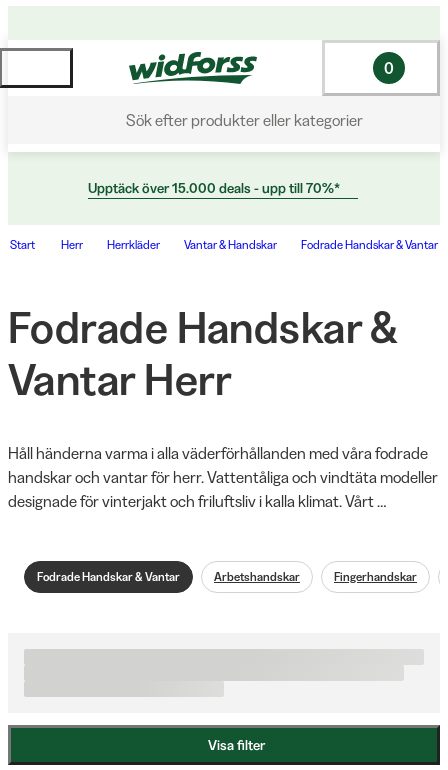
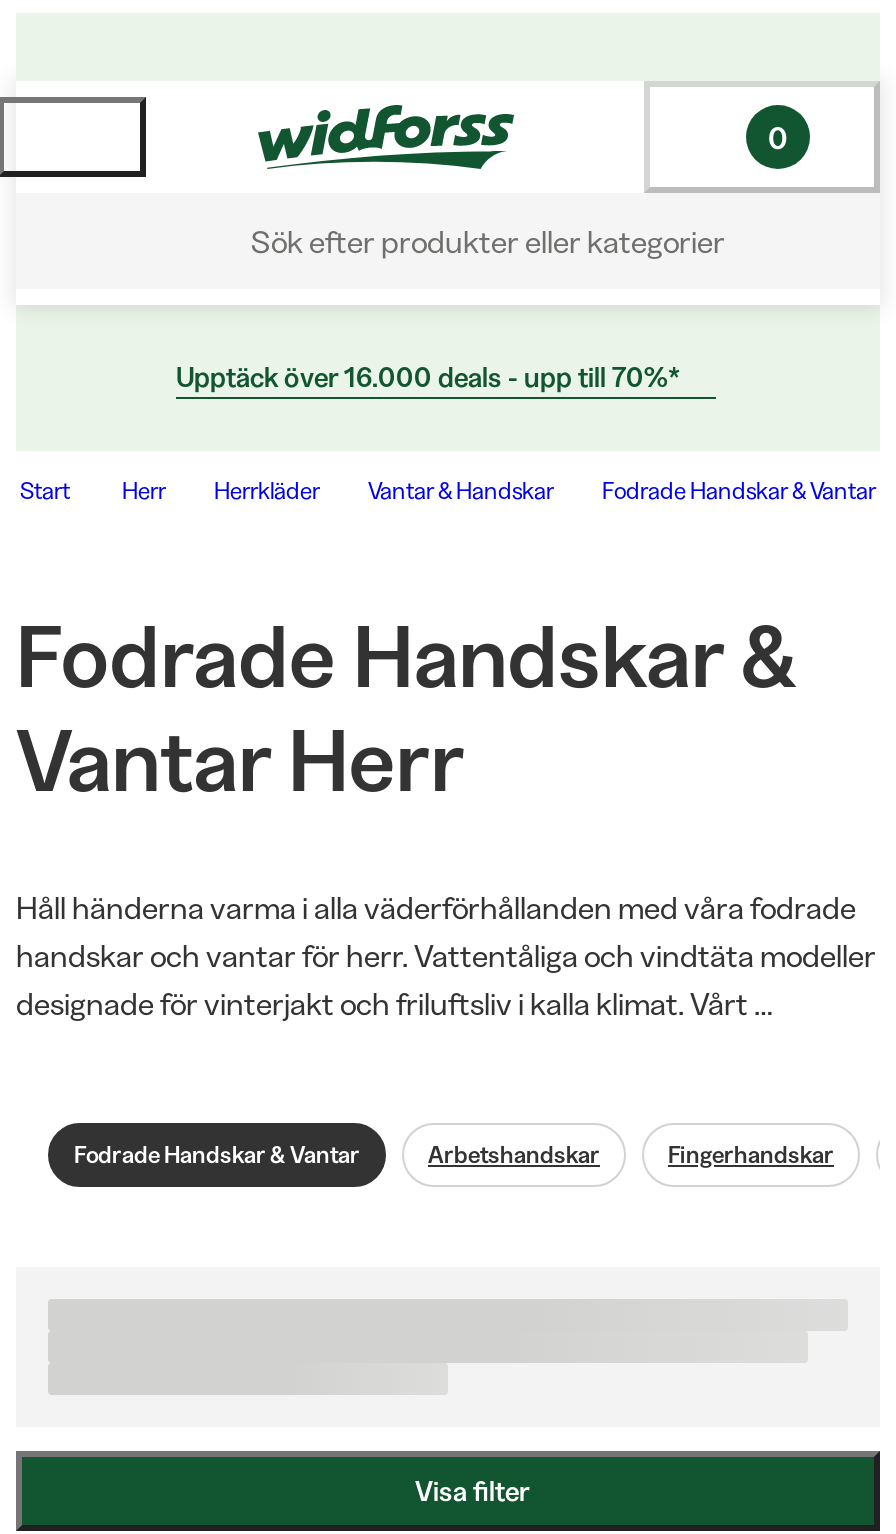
[88,179,340,197] Upptäck över 15.000 deals - upp till 70%* -> [176,359,680,395] Upptäck över 16.000 deals - upp till 70%*

